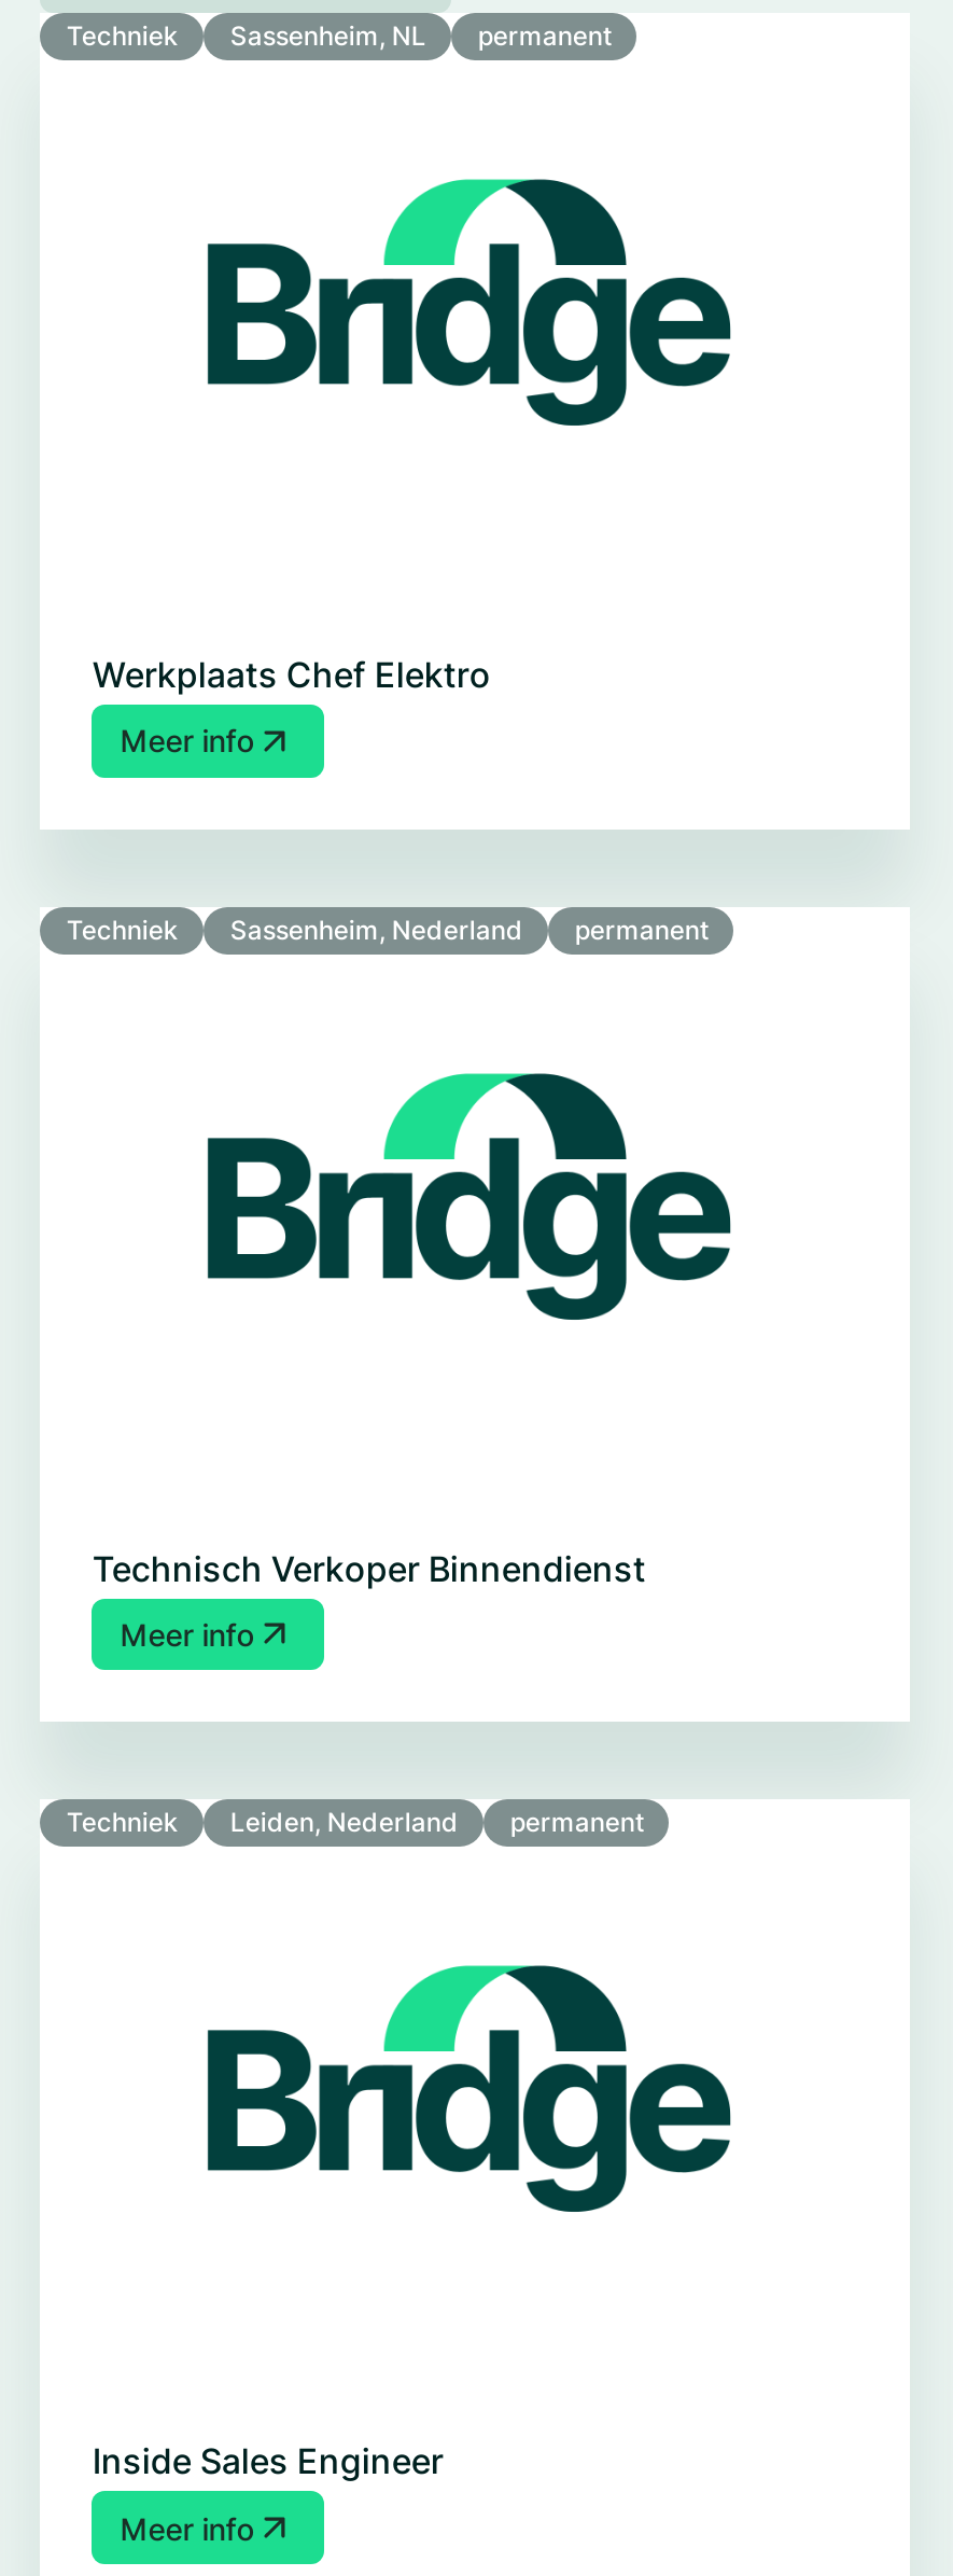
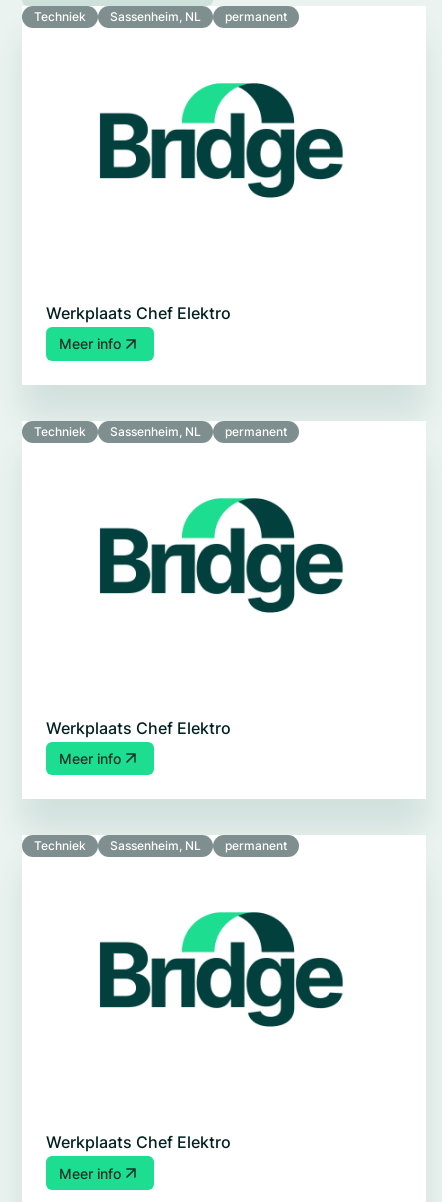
[230,913,523,945] Sassenheim, Nederland -> [110,424,201,439] Sassenheim, NL
[92,1546,646,1589] Technisch Verkoper Binnendienst -> [46,718,231,738] Werkplaats Chef Elektro
[230,1806,459,1839] Leiden, Nederland -> [110,838,201,853] Sassenheim, NL
[92,2440,443,2483] Inside Sales Engineer -> [46,1132,231,1152] Werkplaats Chef Elektro

